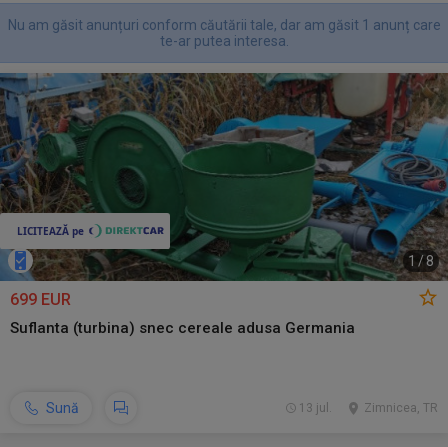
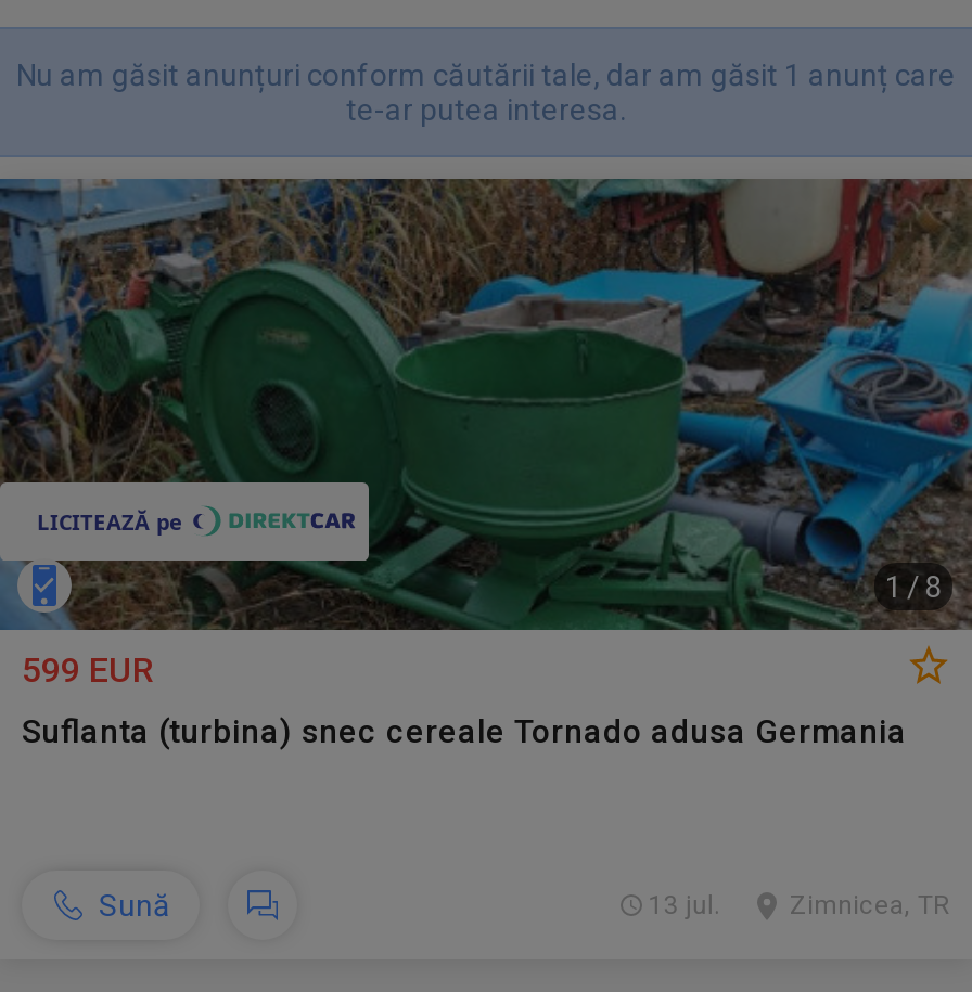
[10,290,71,309] 699 EUR -> [22,649,154,691] 599 EUR
[10,319,355,337] Suflanta (turbina) snec cereale adusa Germania -> [22,712,907,751] Suflanta (turbina) snec cereale Tornado adusa Germania

